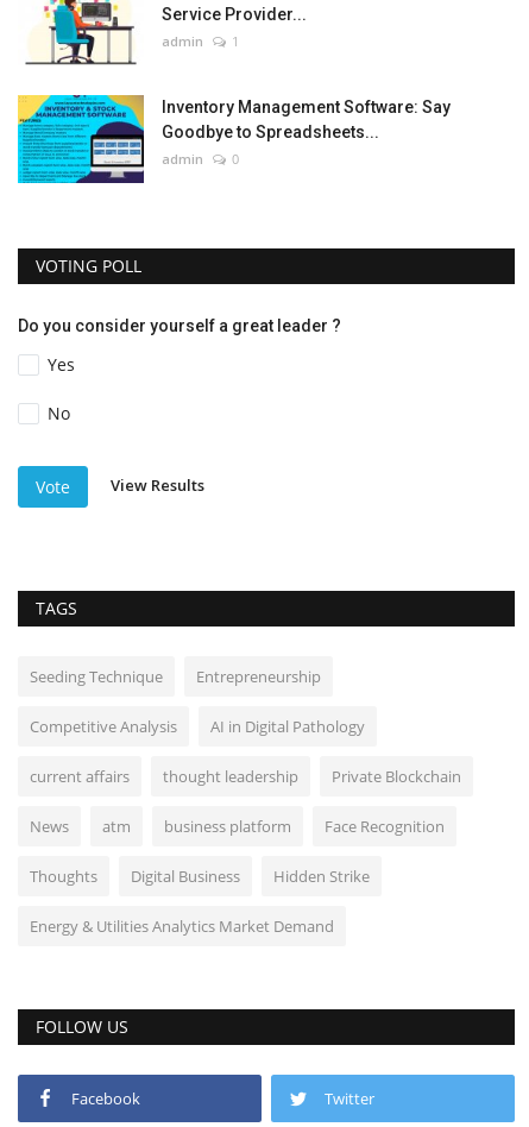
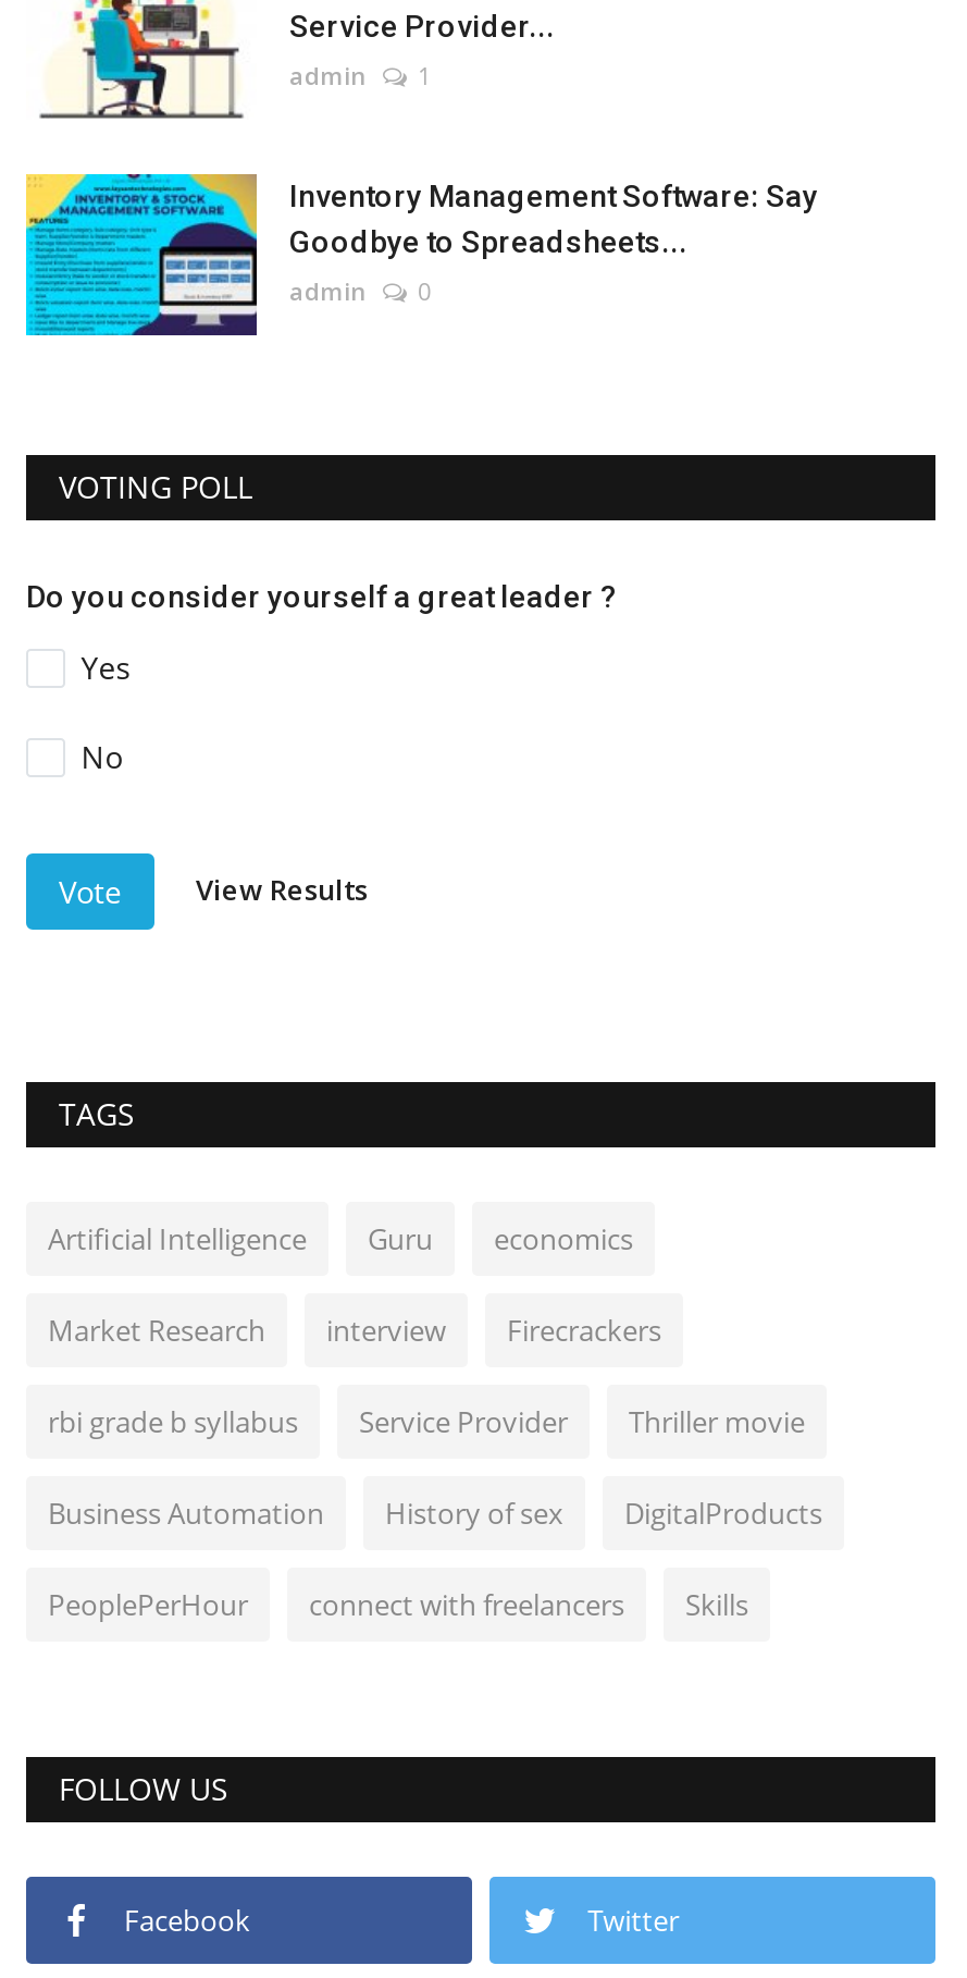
[30,666,461,937] Seeding Technique | Entrepreneurship | Competitive Analysis | AI in Digital Pathology | current affairs | thought leadership | Private Blockchain | News | atm | business platform | Face Recognition | Thoughts | Digital Business | Hidden Strike | Energy & Utilities Analytics Market Demand -> [48,1219,822,1624] Artificial Intelligence | Guru | economics | Market Research | interview | Firecrackers | rbi grade b syllabus | Service Provider | Thriller movie | Business Automation | History of sex | DigitalProducts | PeoplePerHour | connect with freelancers | Skills

